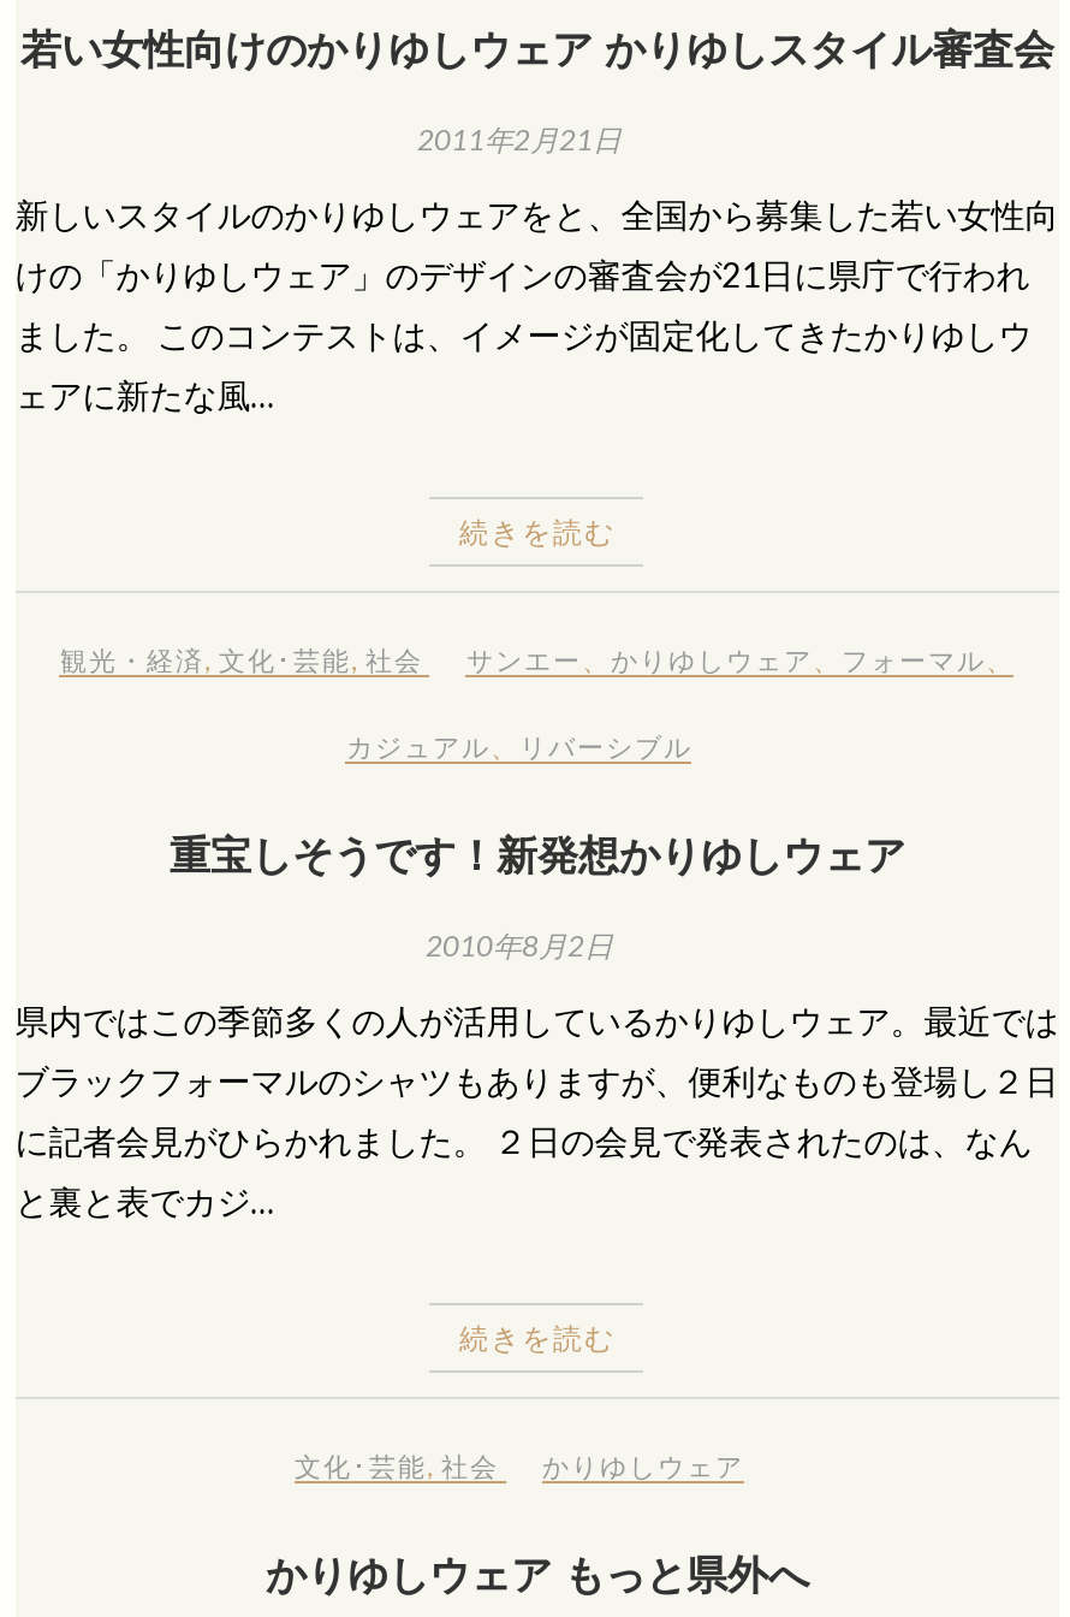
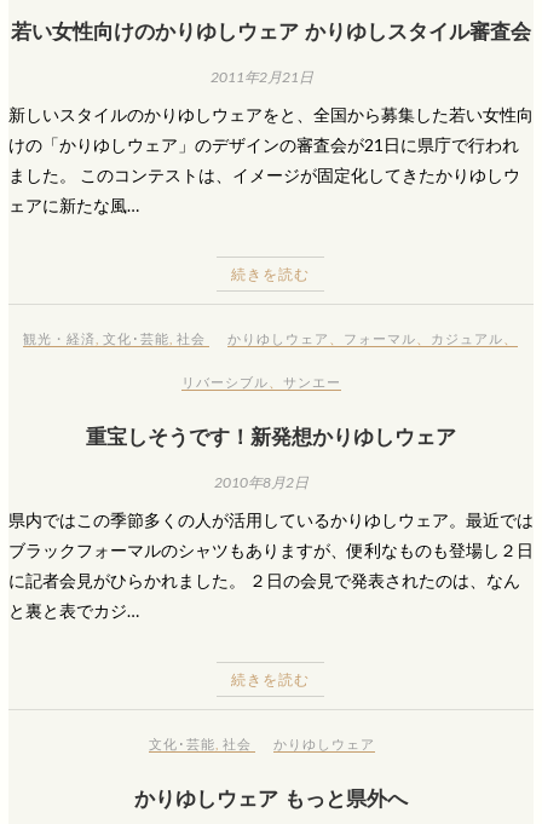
[466,643,1015,675] サンエー、かりゆしウェア、フォーマル、 -> [228,330,518,346] かりゆしウェア、フォーマル、カジュアル、
[346,730,692,761] カジュアル、リバーシブル -> [182,374,342,389] リバーシブル、サンエー

